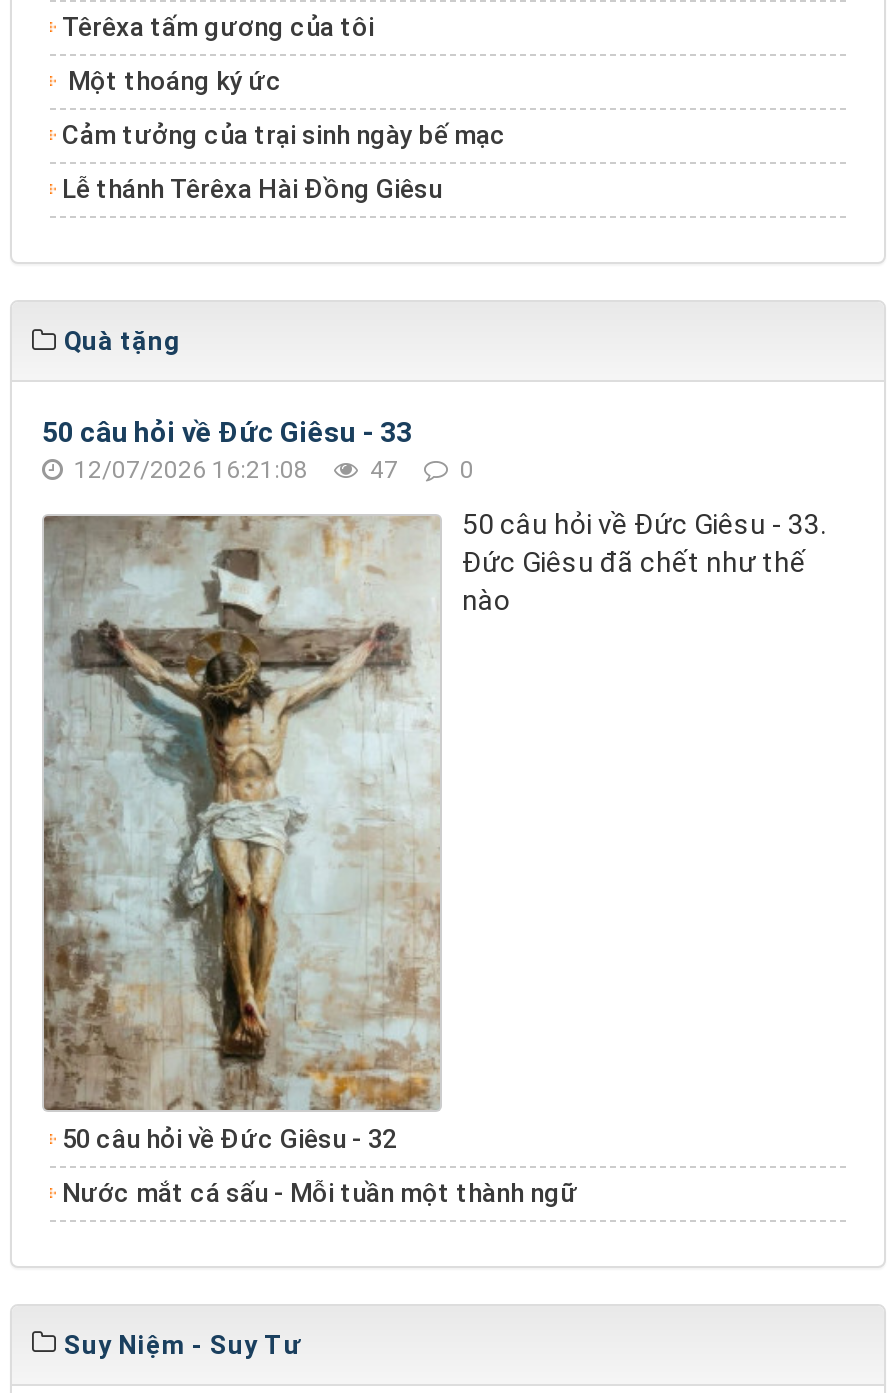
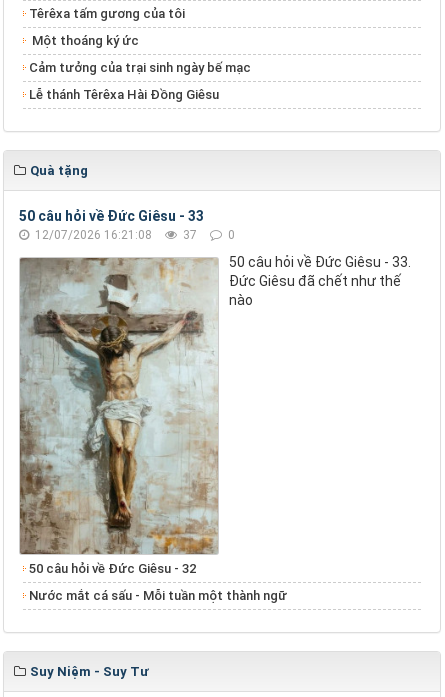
[68,456,474,484] 12/07/2026 16:21:08 47 0 -> [32,228,235,242] 12/07/2026 16:21:08 37 0

